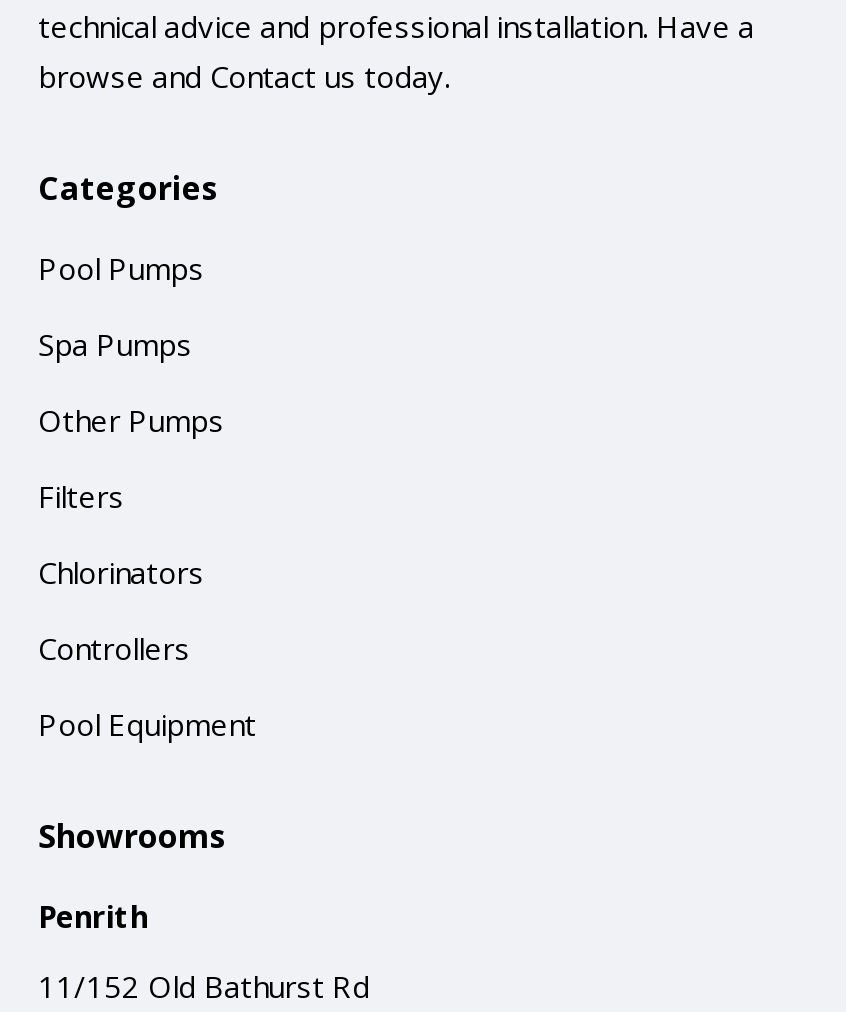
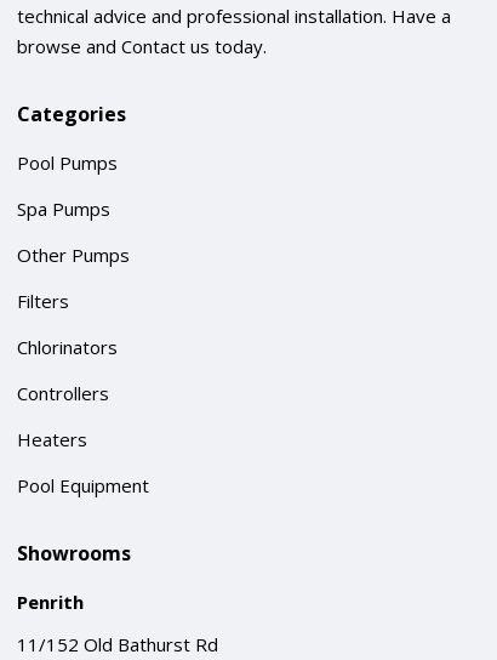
none -> [17,427,87,451] Heaters

